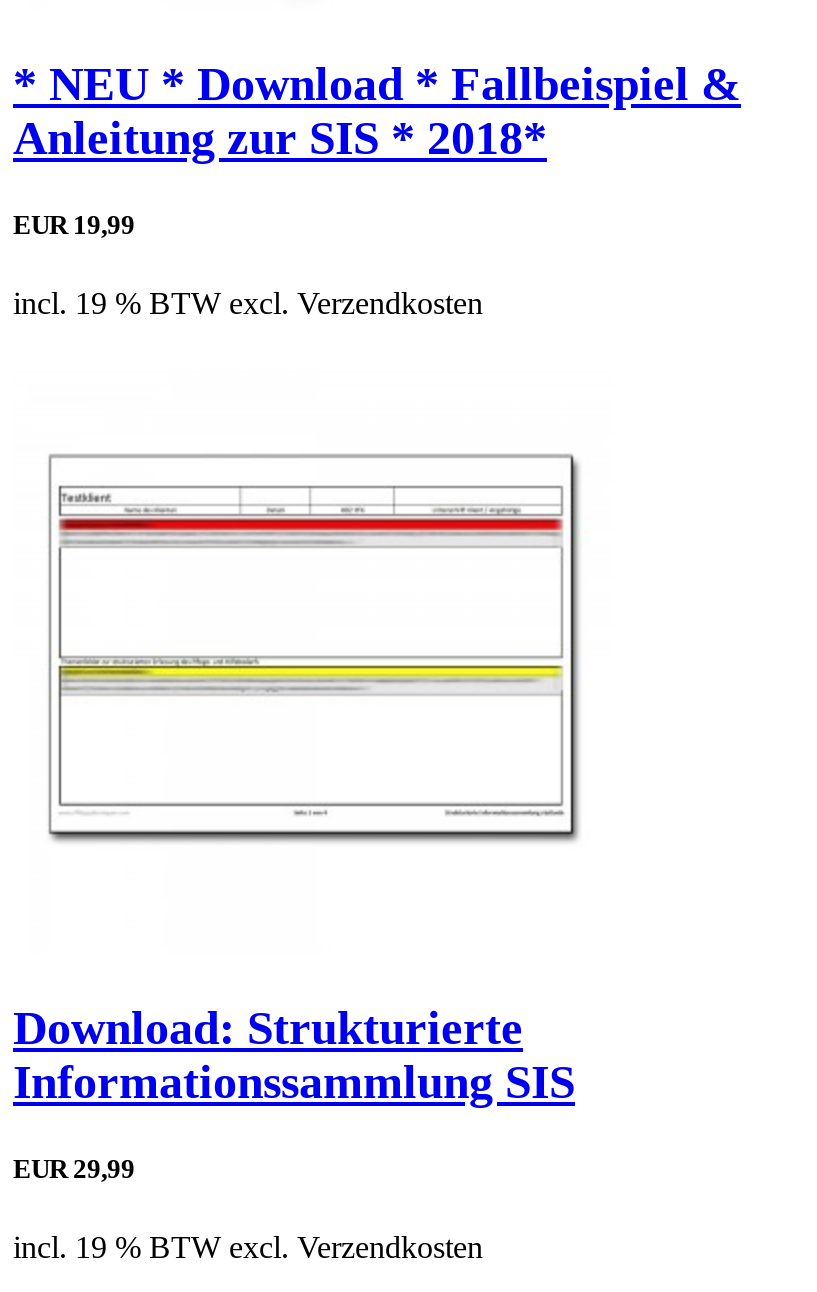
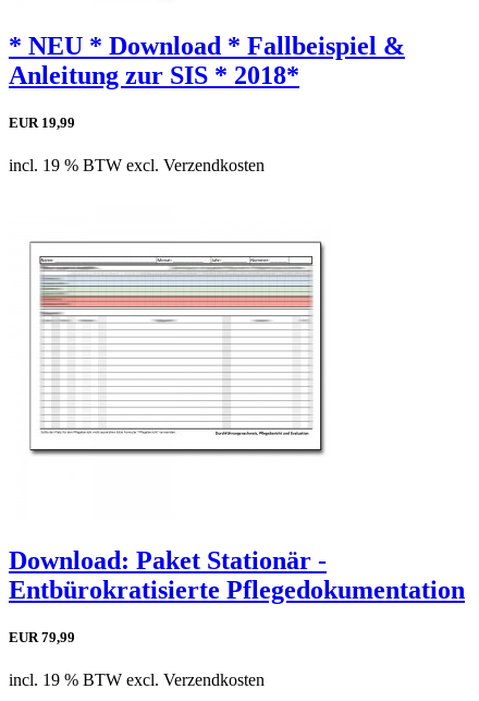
[47,444,593,842] [image] -> [28,241,326,458] [image]
[13,1002,575,1108] Download: Strukturierte | Informationssammlung SIS -> [9,546,465,604] Download: Paket Stationär - | Entbürokratisierte Pflegedokumentation
[13,1155,135,1185] EUR 29,99 -> [9,629,75,646] EUR 79,99

